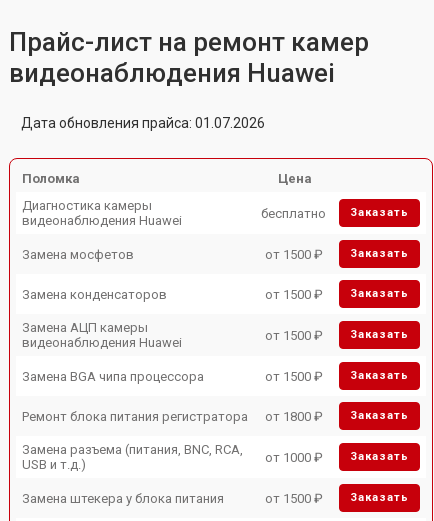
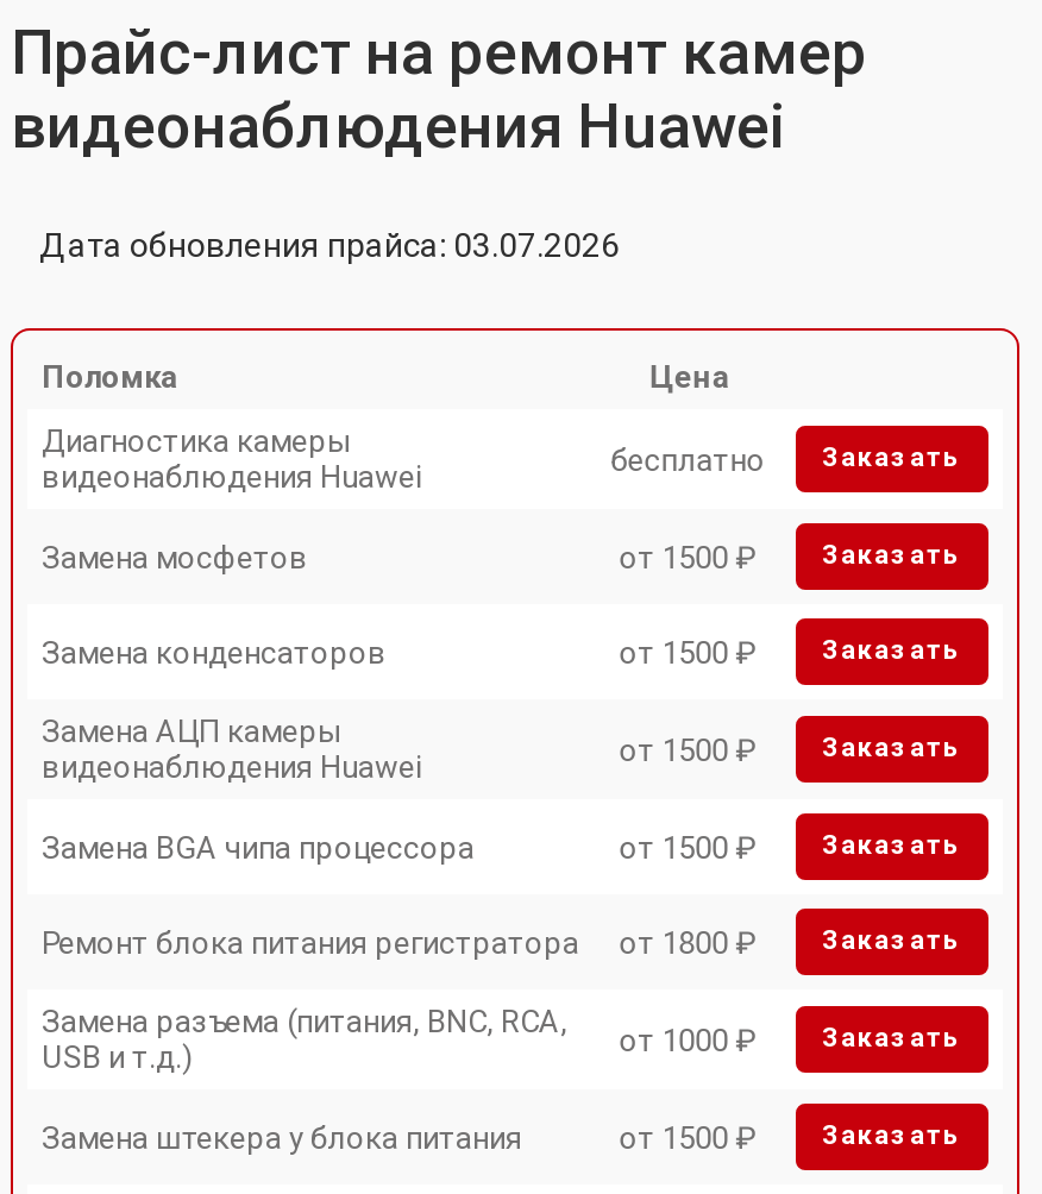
[21,115,265,131] Дата обновления прайса: 01.07.2026 -> [39,226,620,264] Дата обновления прайса: 03.07.2026

